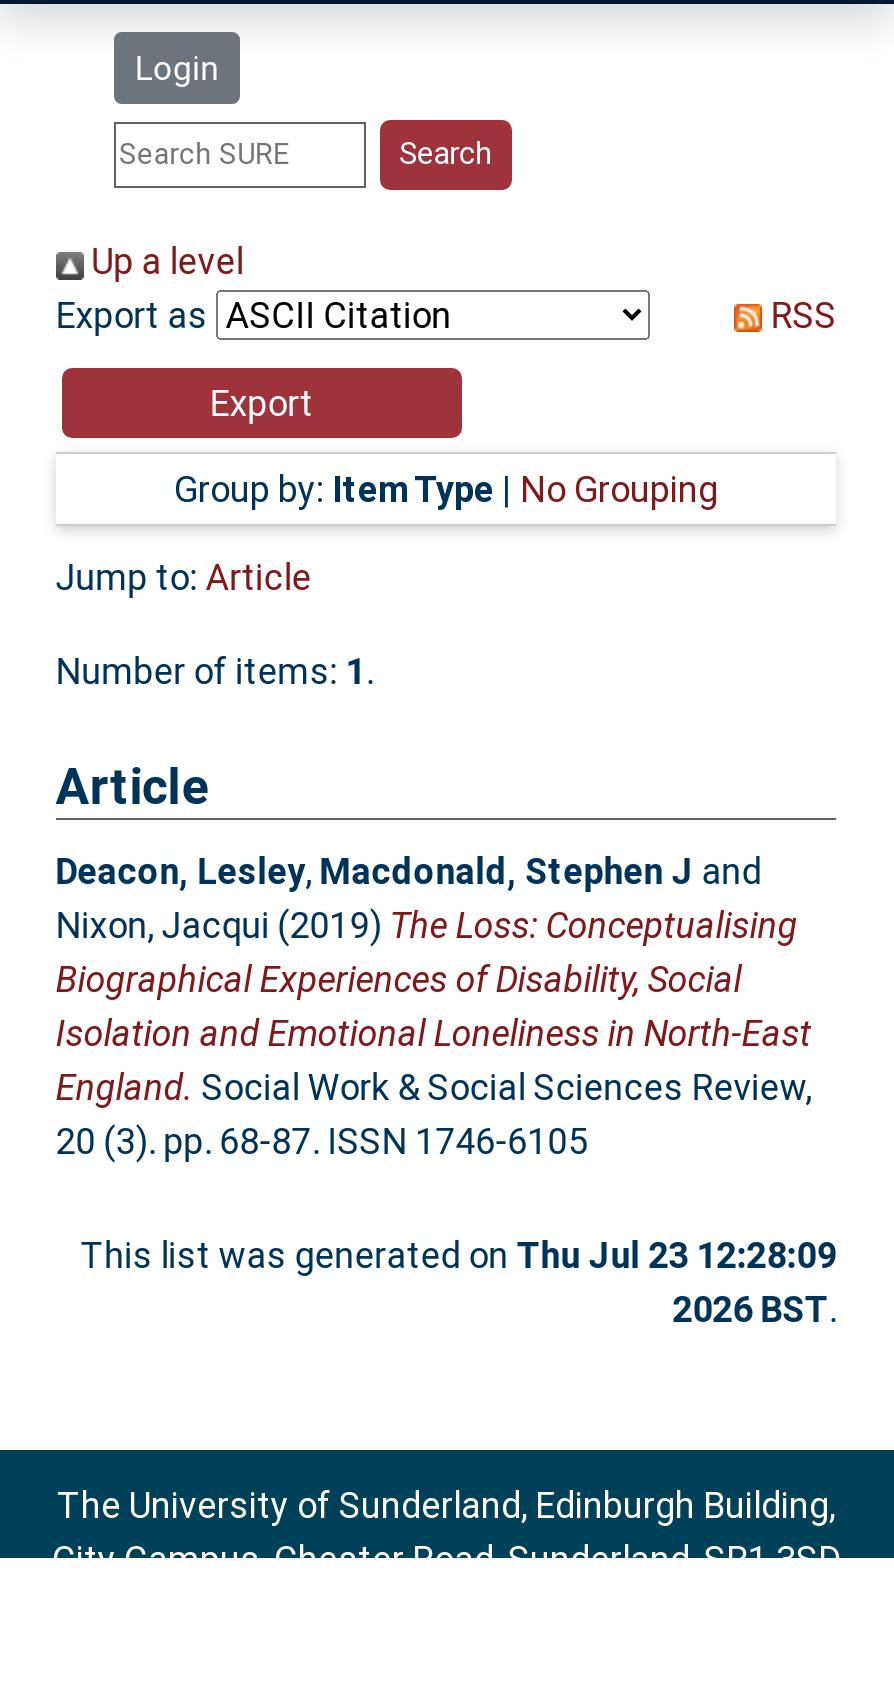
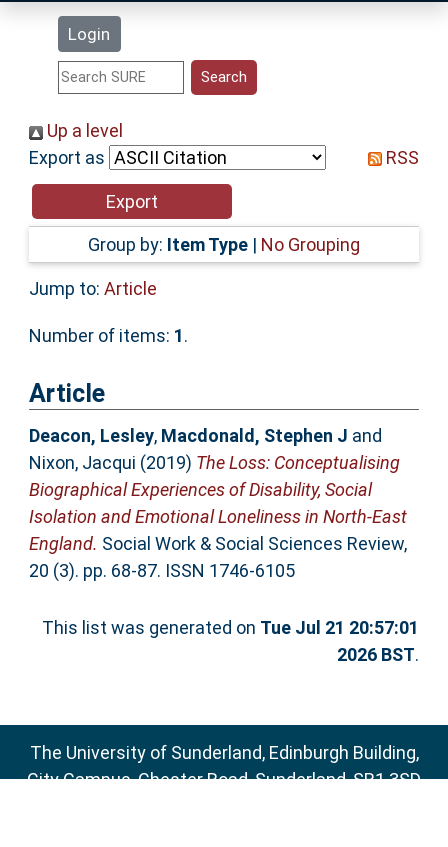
[80,1235,836,1277] This list was generated on Thu Jul 23 12:28:09 -> [42,617,419,638] This list was generated on Tue Jul 21 20:57:01

